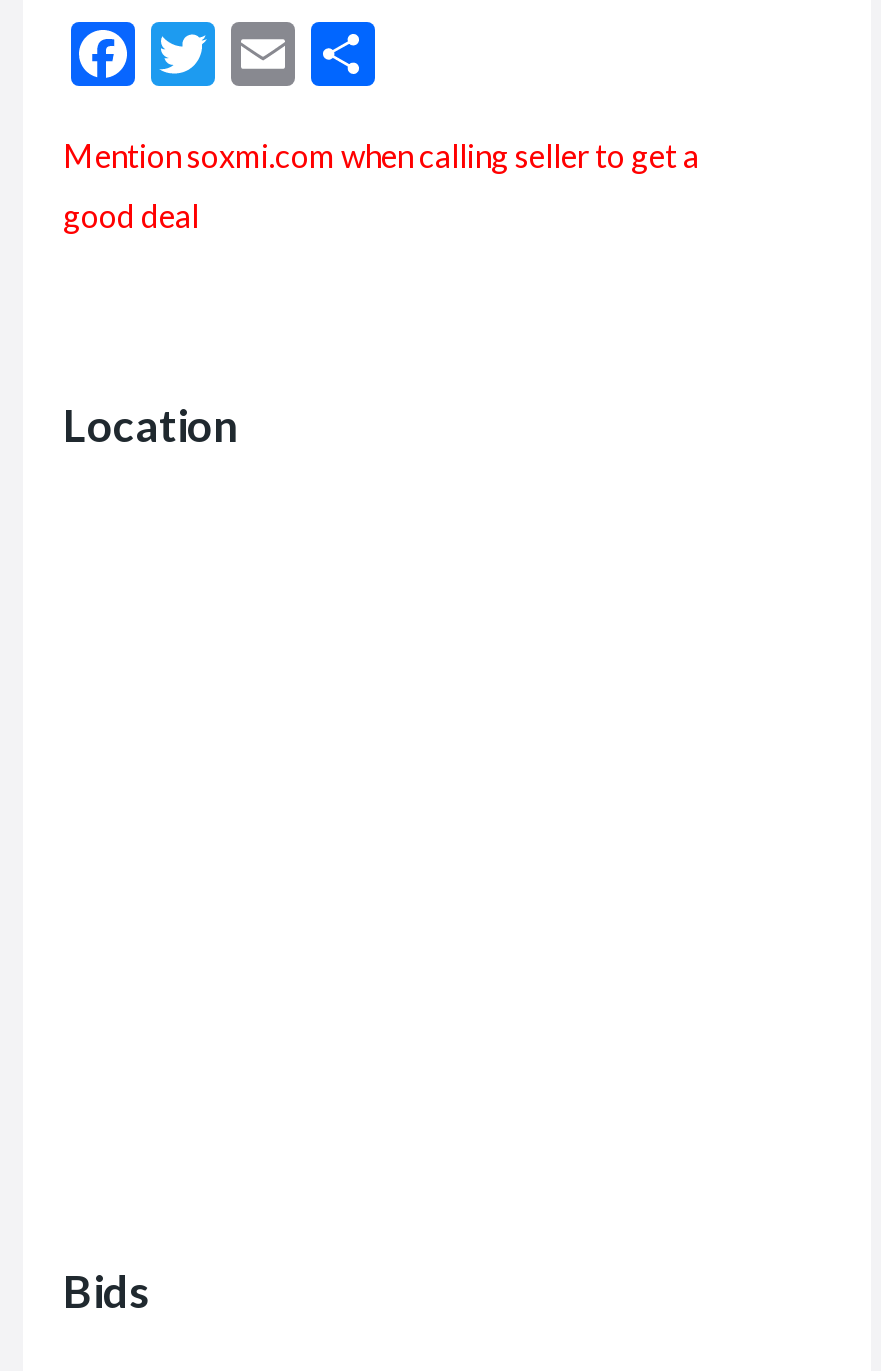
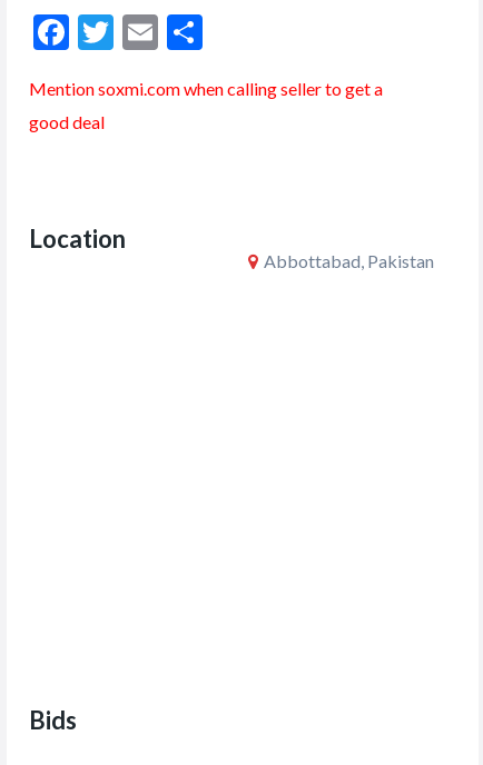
none -> [264,251,434,272] Abbottabad, Pakistan

